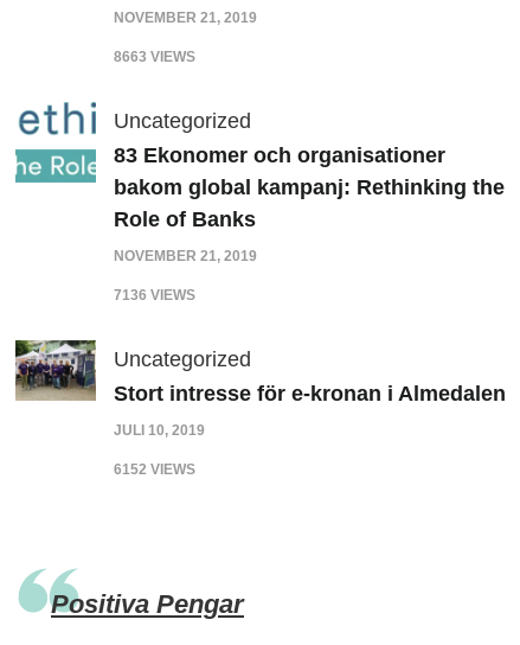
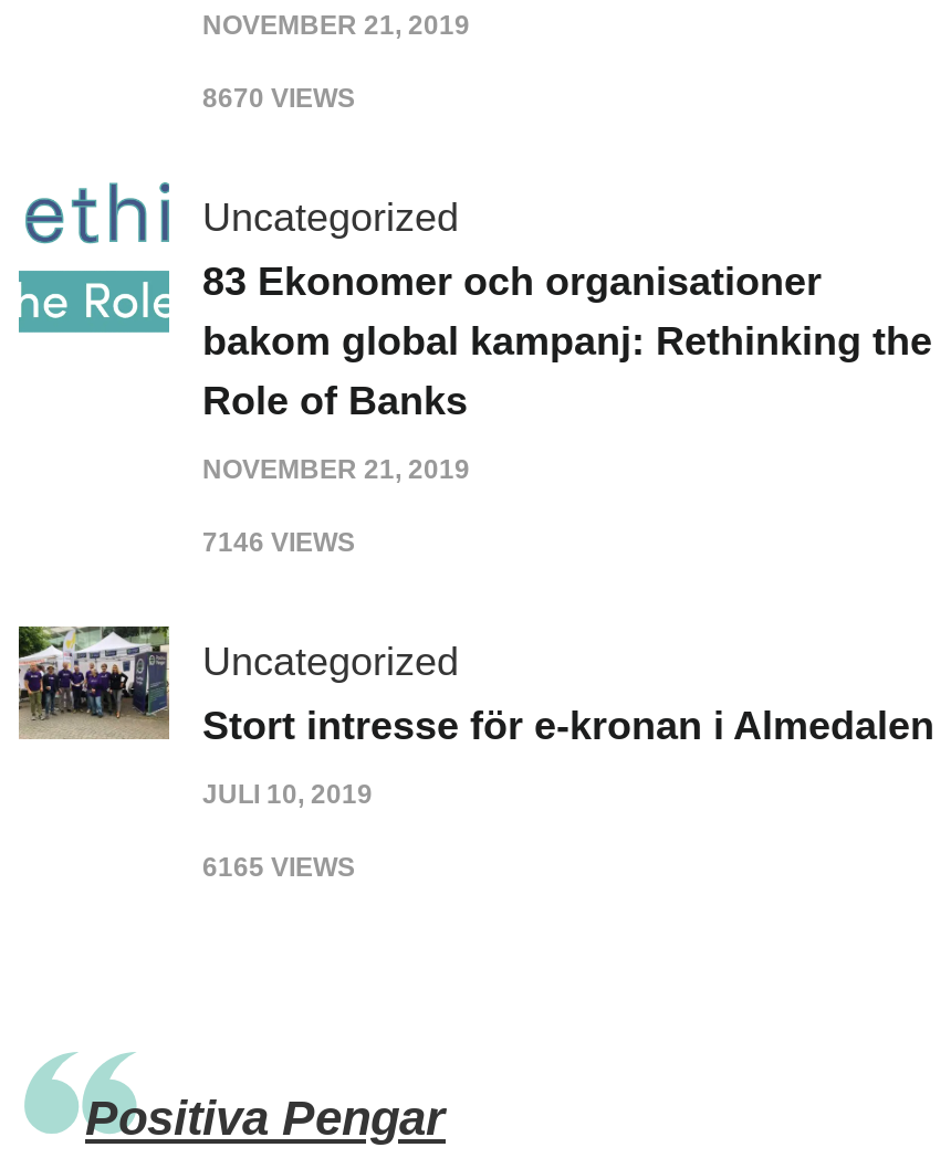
[114,49,195,66] 8663 VIEWS -> [202,84,355,115] 8670 VIEWS
[114,287,195,304] 7136 VIEWS -> [202,528,355,559] 7146 VIEWS
[114,462,195,478] 6152 VIEWS -> [202,853,355,884] 6165 VIEWS

